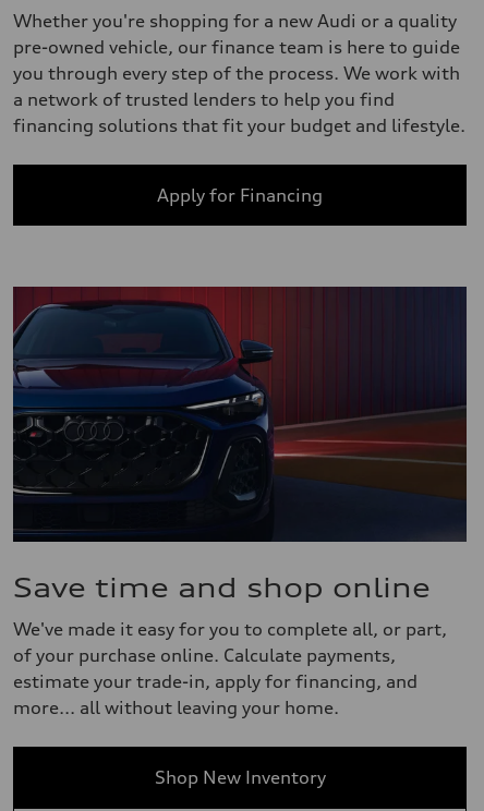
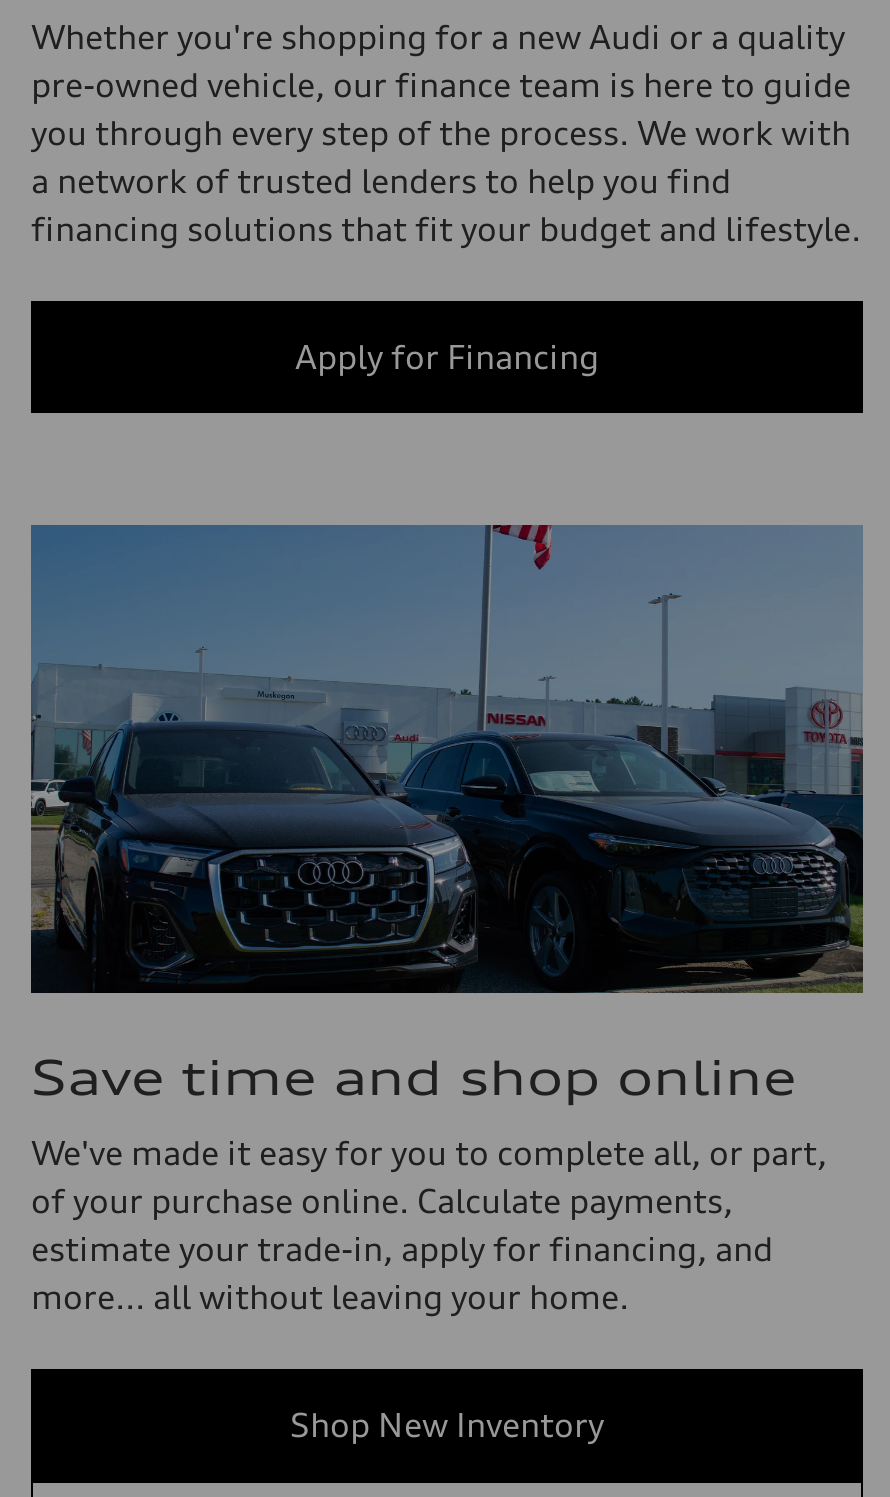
[12,286,468,543] [image] -> [29,523,865,995] [image]

